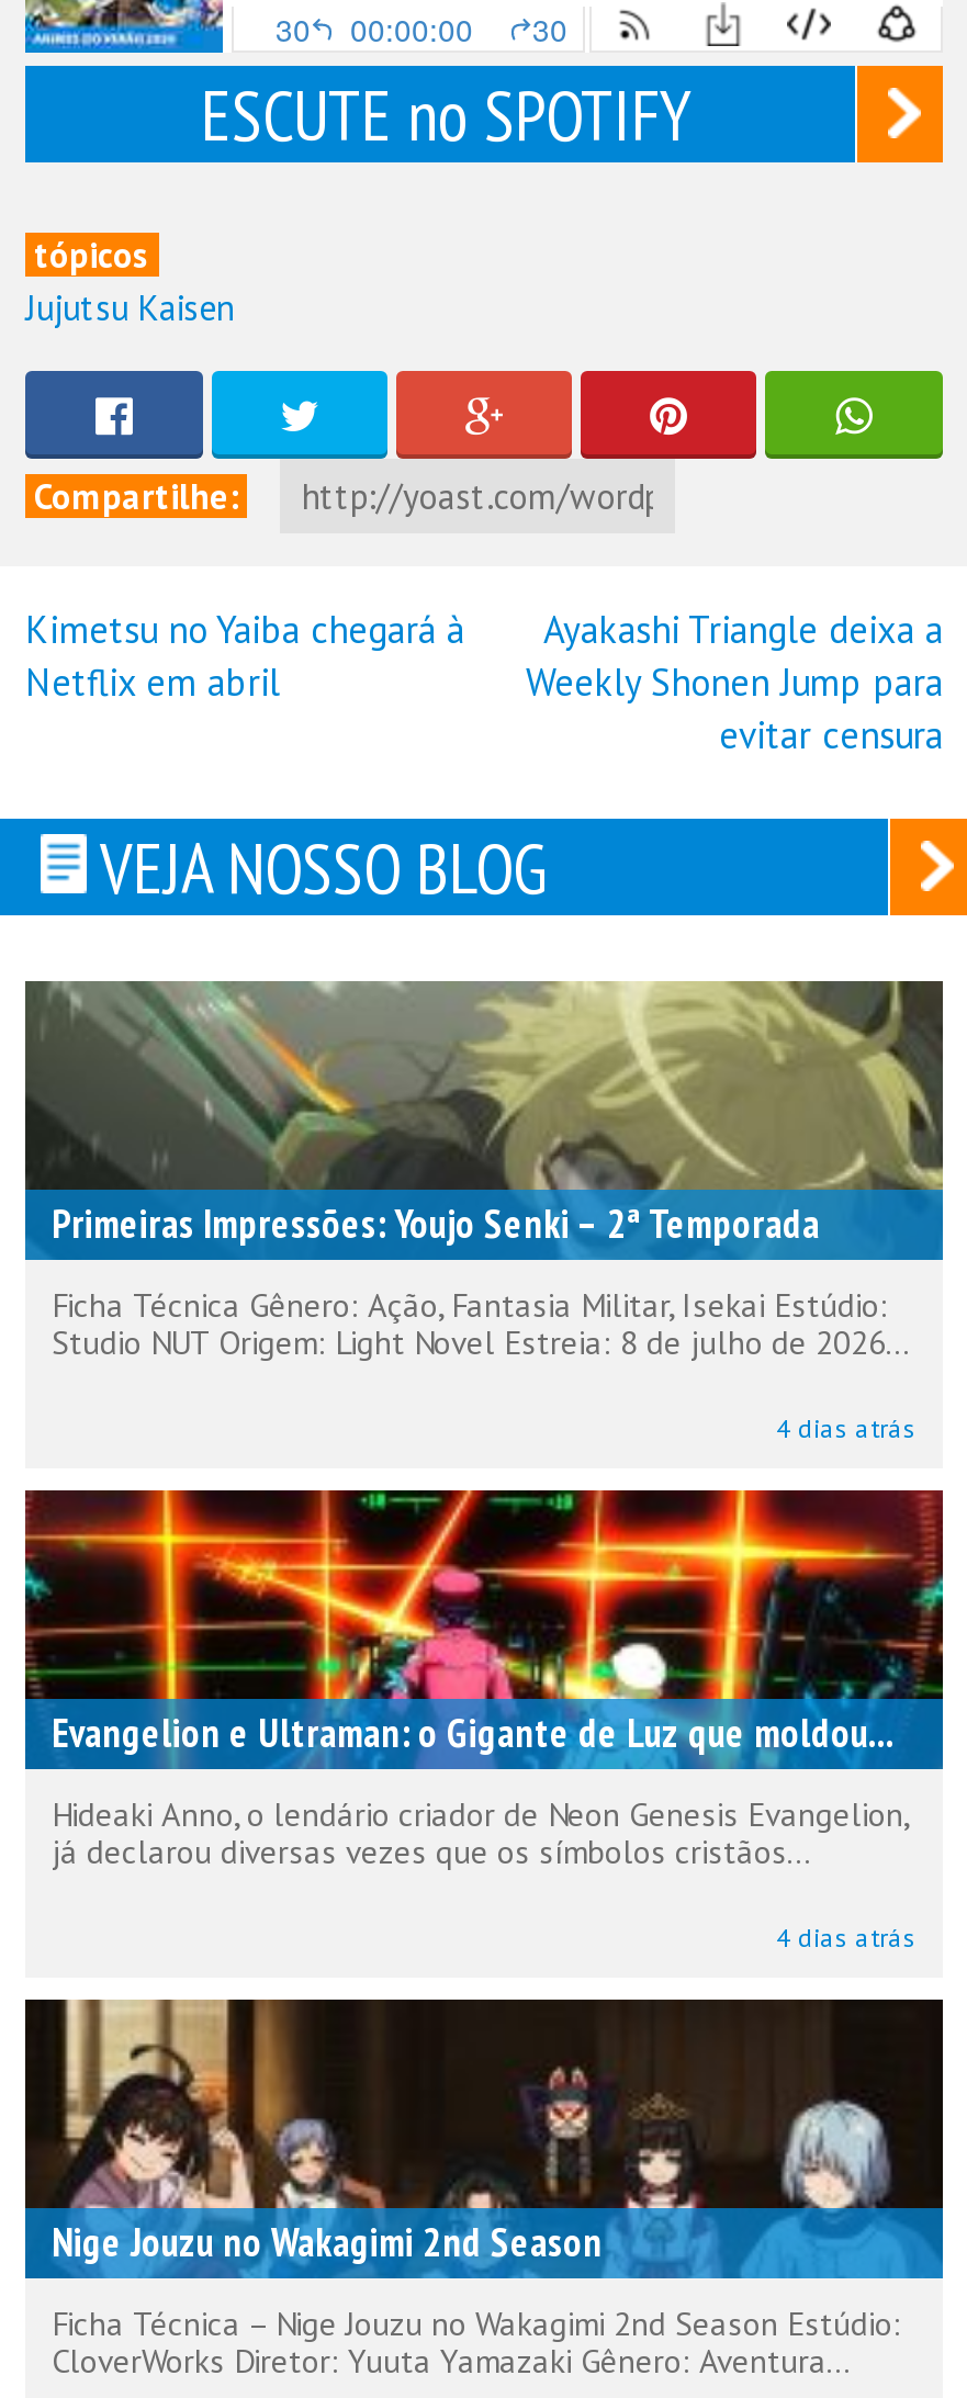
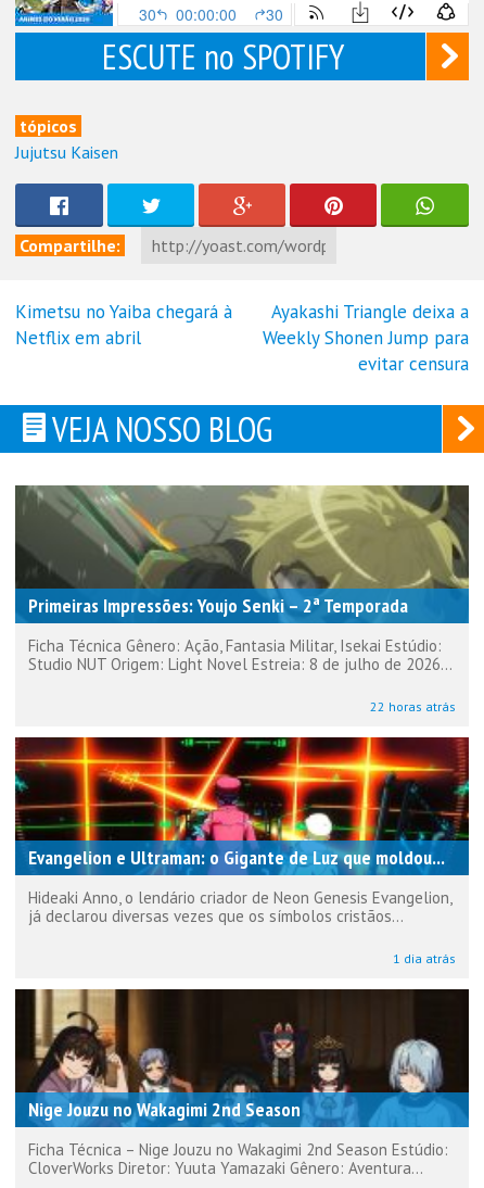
[776,1411,917,1444] 4 dias atrás -> [370,698,456,714] 22 horas atrás
[776,1920,917,1953] 4 dias atrás -> [393,950,456,966] 1 dia atrás

